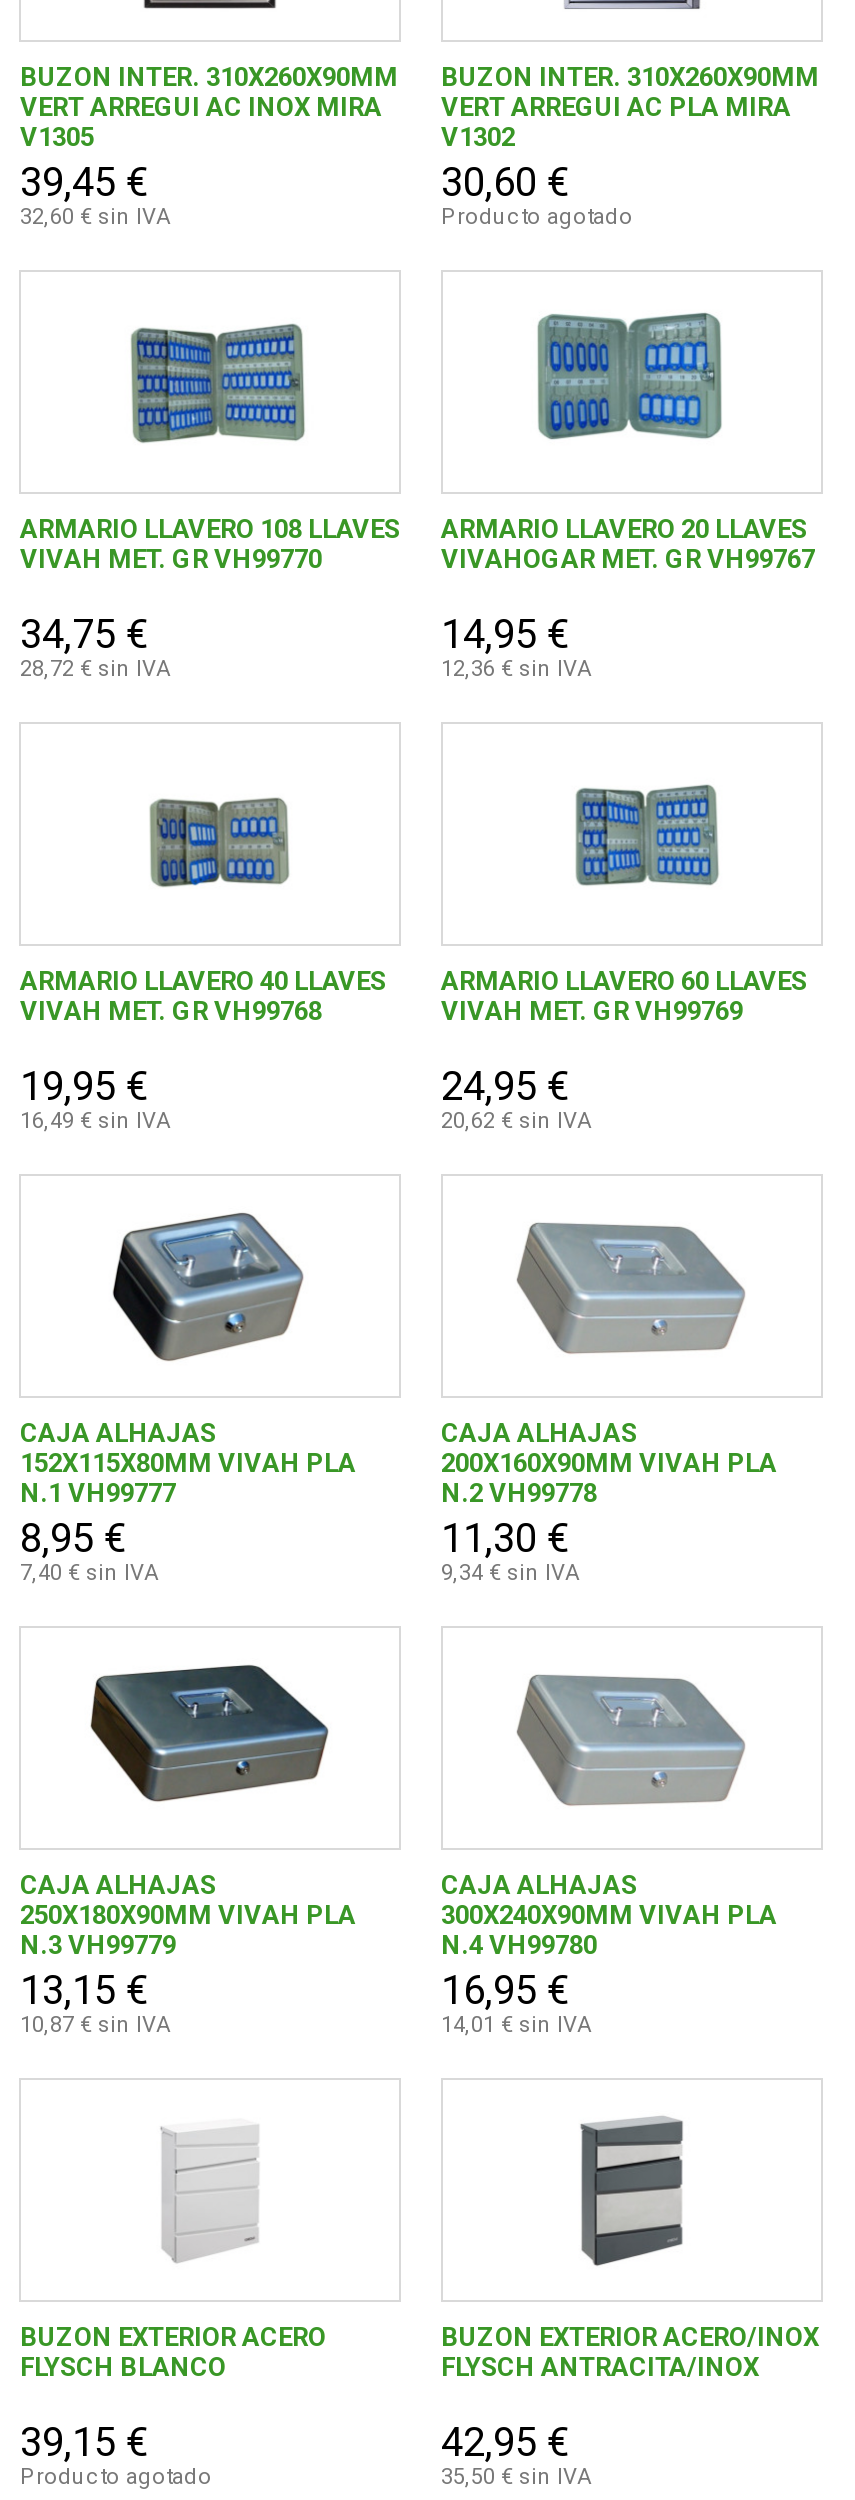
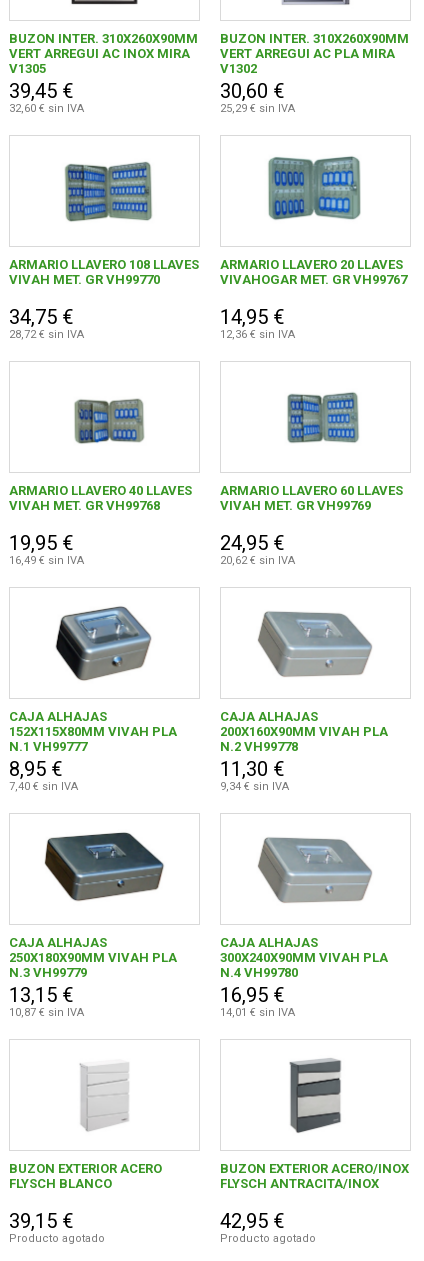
[441,204,633,230] Producto agotado -> [220,102,295,115] 25,29 € sin IVA
[441,2464,591,2490] 35,50 € sin IVA -> [220,1232,316,1245] Producto agotado

